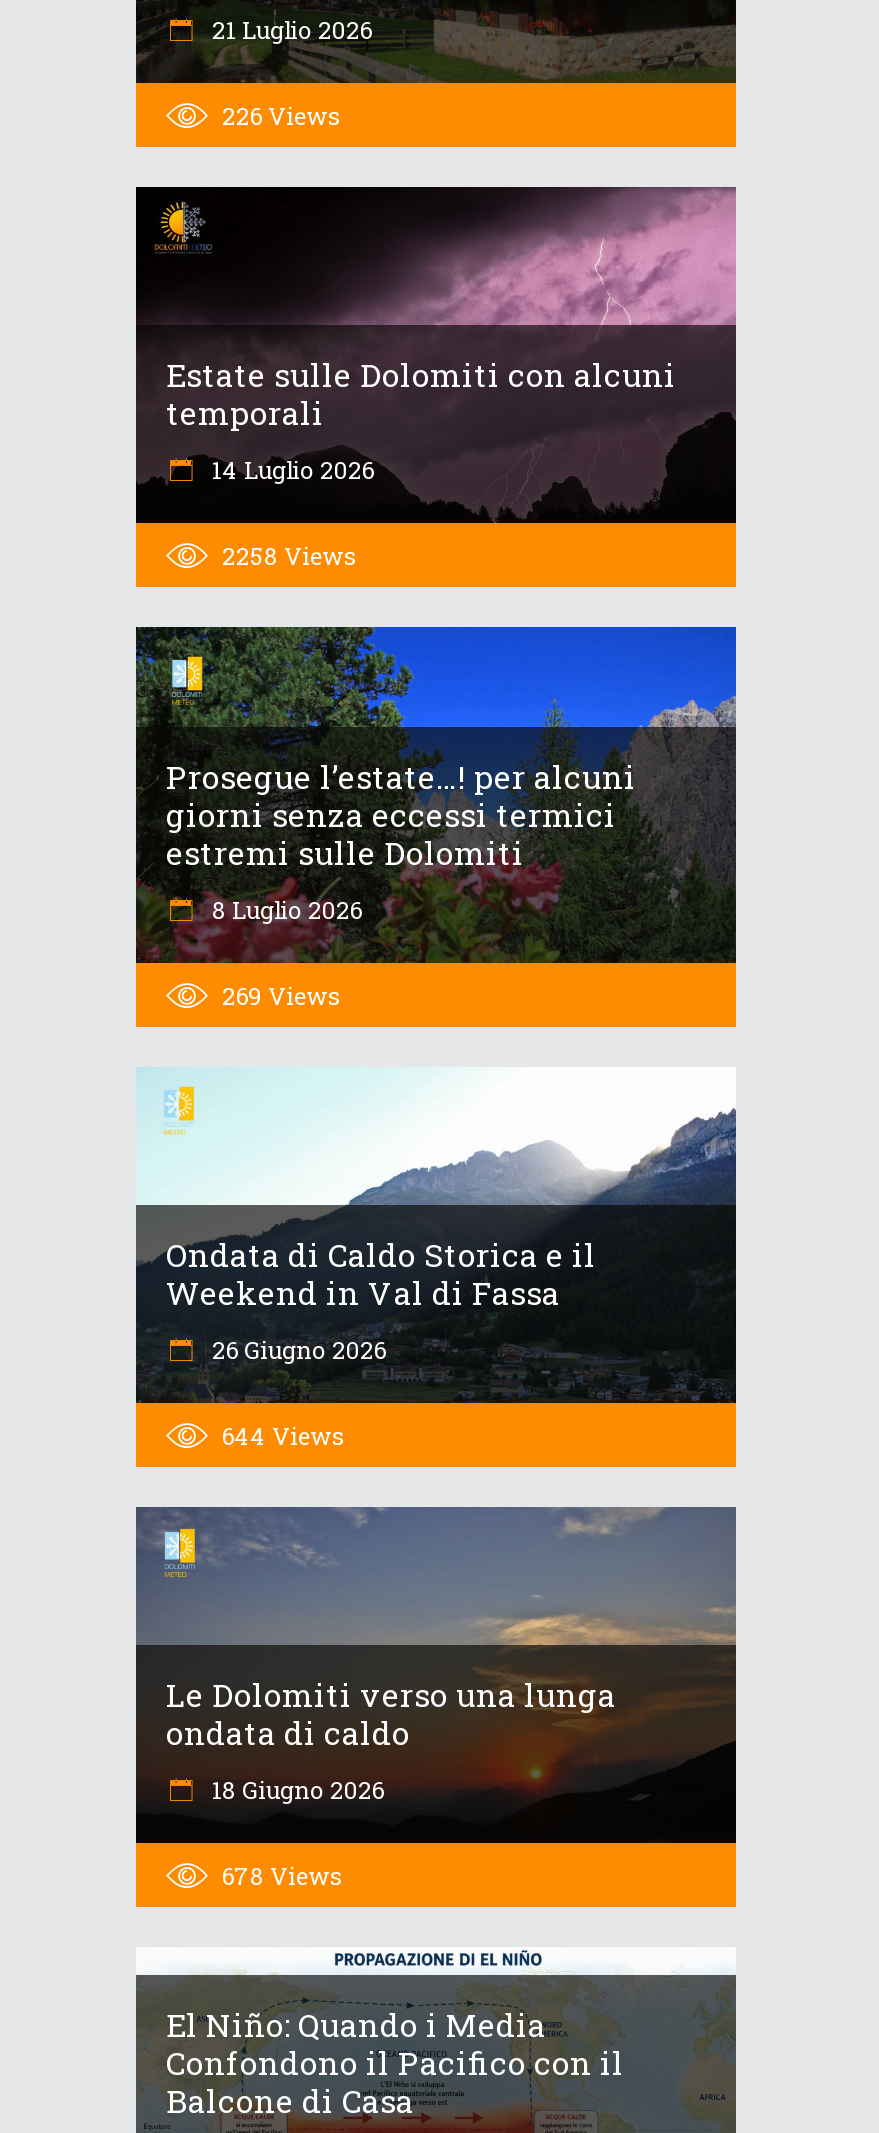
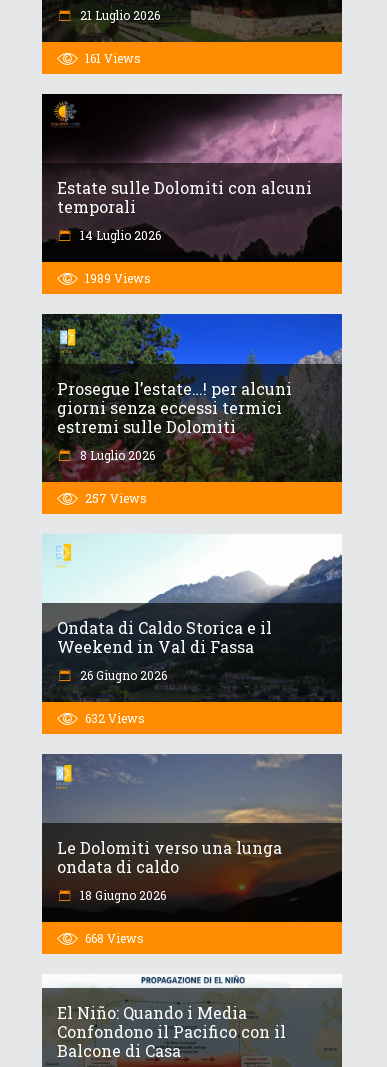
[222,100,342,132] 226 Views -> [85,50,141,66] 161 Views
[222,540,358,572] 2258 Views -> [85,270,151,286] 1989 Views
[222,979,342,1011] 269 Views -> [85,490,147,506] 257 Views
[222,1419,346,1451] 644 Views -> [85,710,145,726] 632 Views
[222,1859,344,1891] 678 Views -> [85,930,144,946] 668 Views

